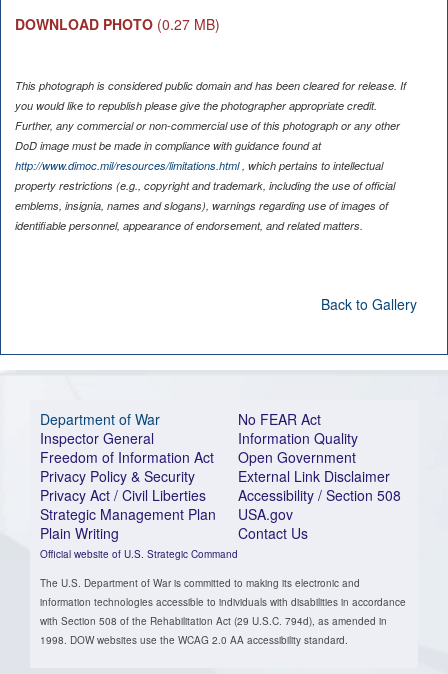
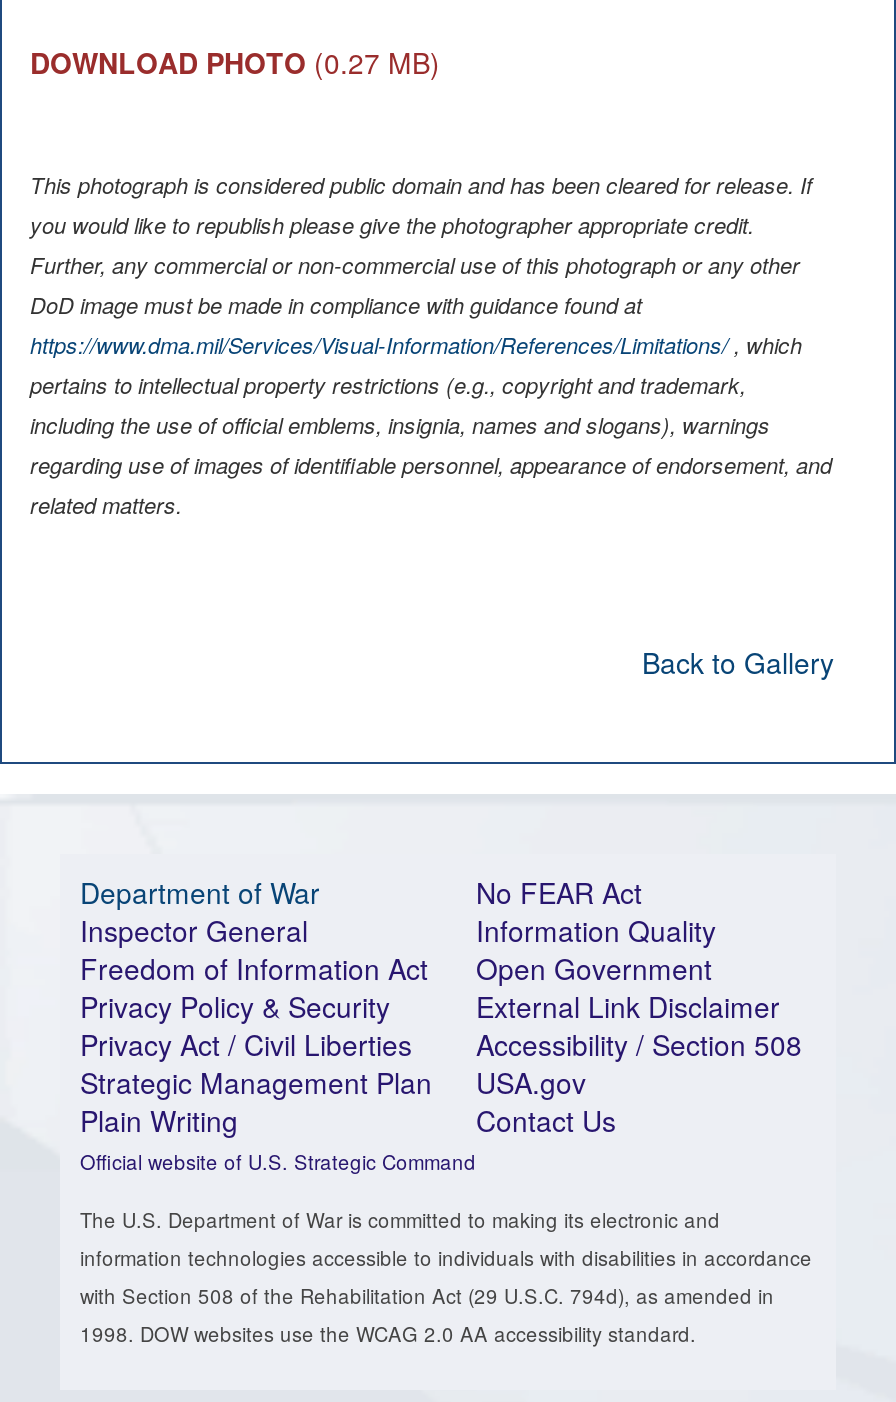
[15,157,395,232] http://www.dimoc.mil/resources/limitations.html, which pertains to intellectual | property restrictions (e.g., copyright and trademark, including the use of official | emblems, insignia, names and slogans), warnings regarding use of images of | identifiable personnel, appearance of endorsement, and related matters. -> [30,329,832,519] https://www.dma.mil/Services/Visual-Information/References/Limitations/, which | pertains to intellectual property restrictions (e.g., copyright and trademark, | including the use of official emblems, insignia, names and slogans), warnings | regarding use of images of identifiable personnel, appearance of endorsement, and | related matters.

